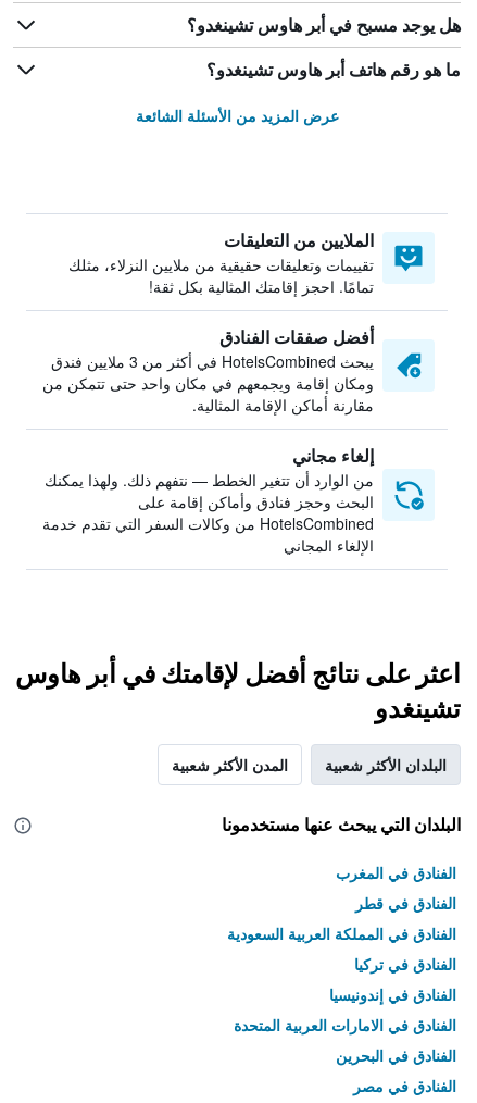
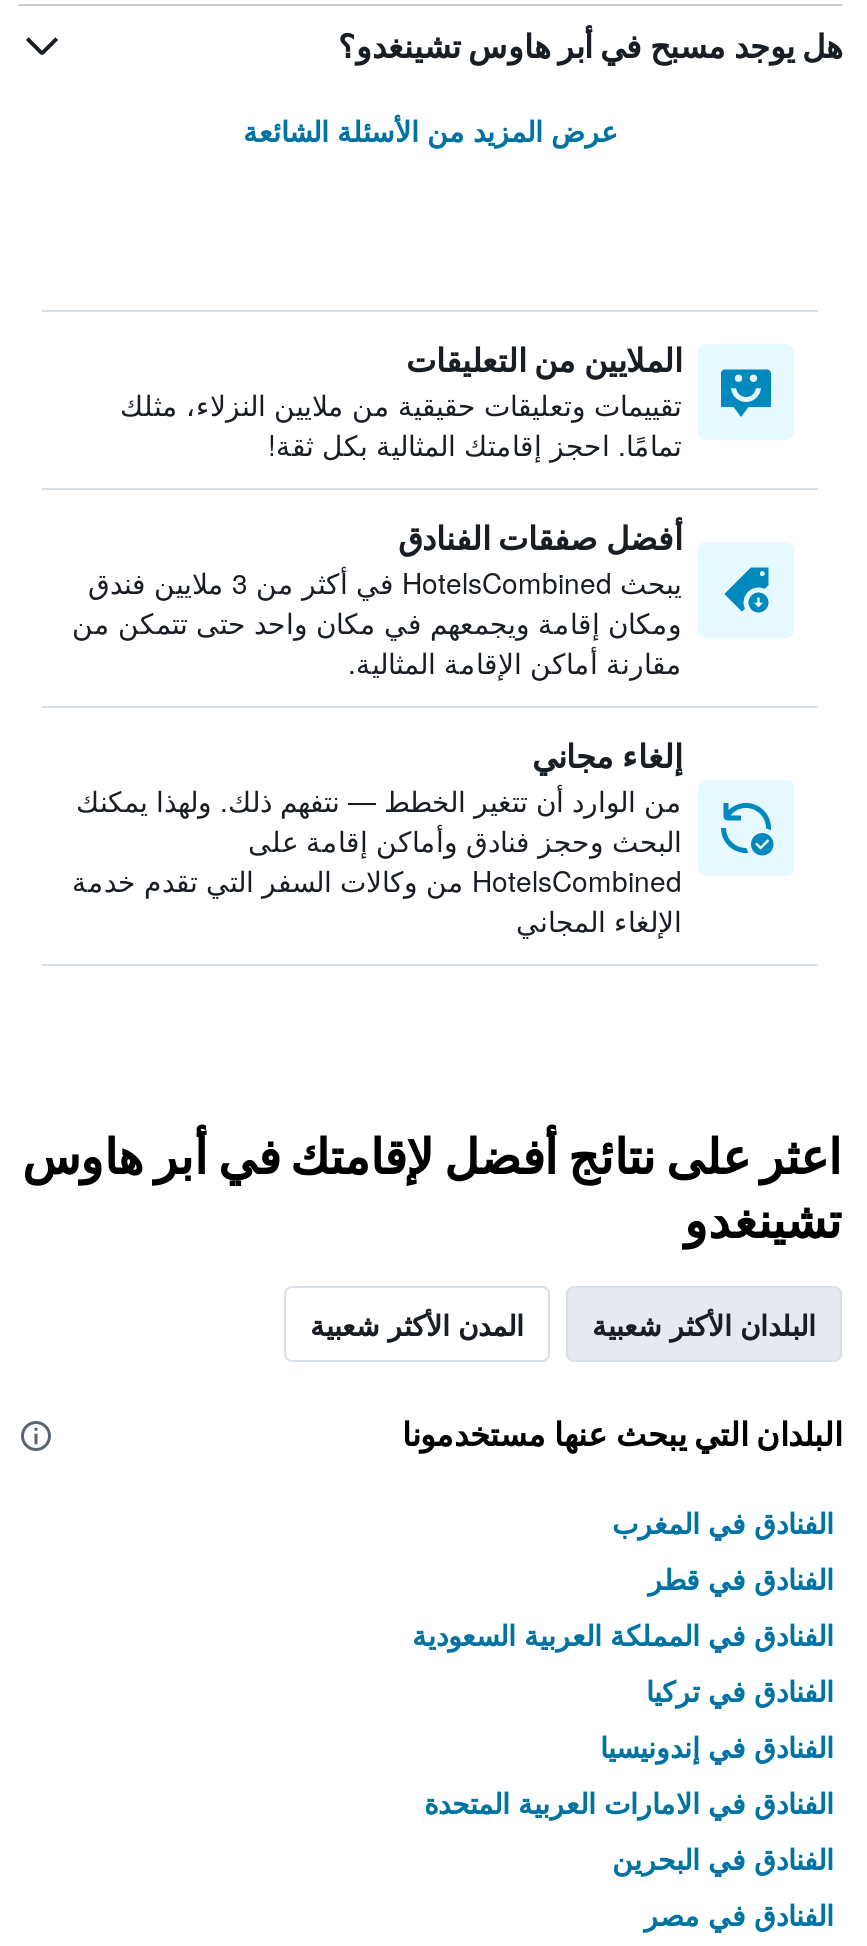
[206,59,461,80] ما هو رقم هاتف أبر هاوس تشينغدو؟ -> none

